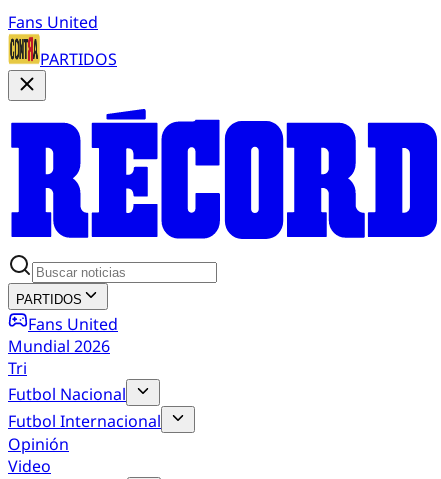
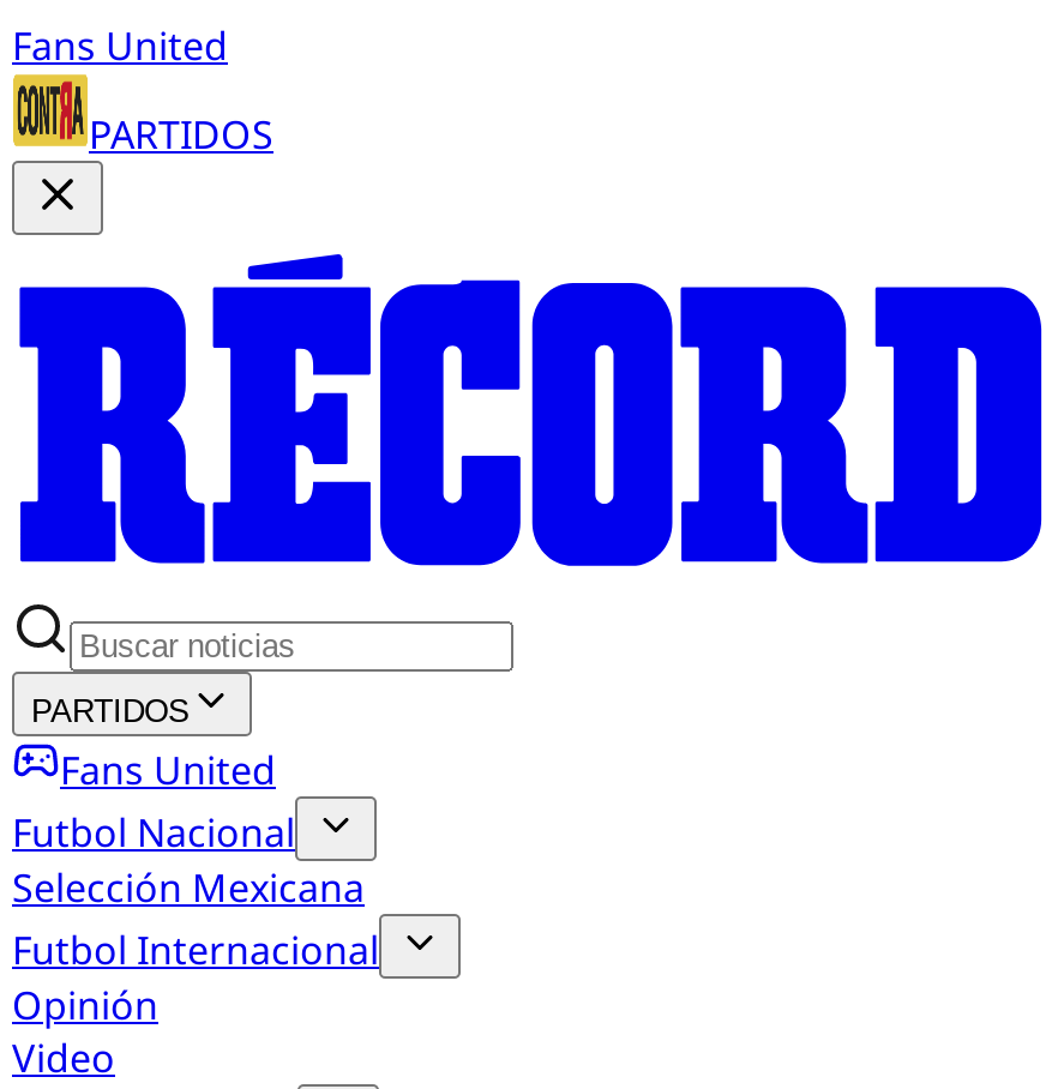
[8,335,110,379] Mundial 2026 | Tri -> none
moved [8,383,126,405] -> [12,805,295,858]: Futbol Nacional
none -> [12,860,365,913] Selección Mexicana

